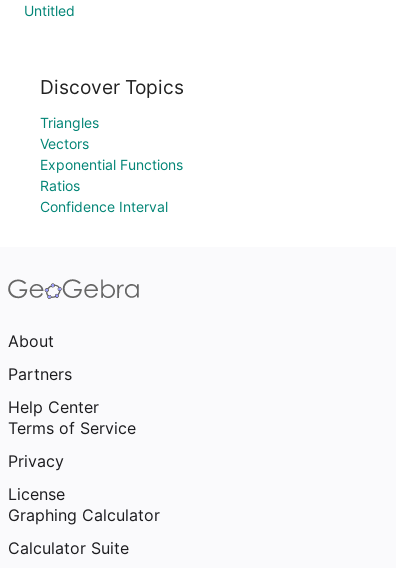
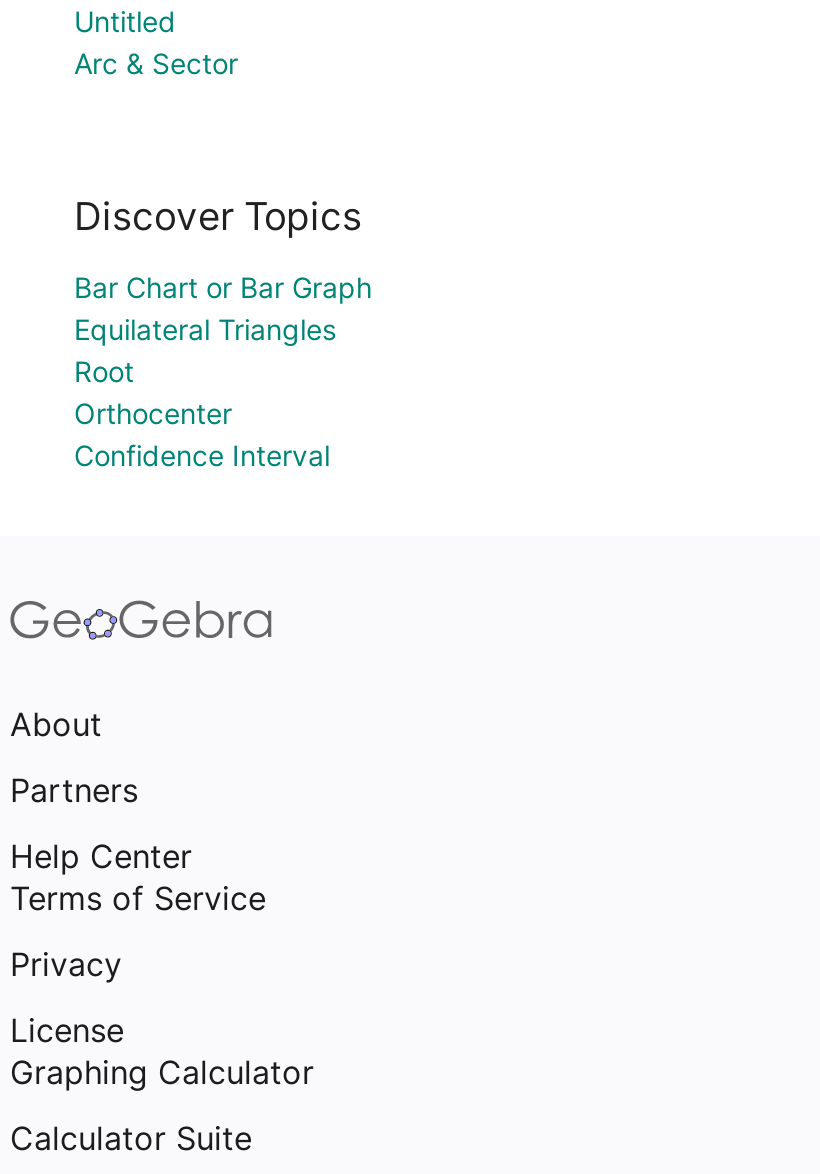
none -> [74,47,238,81] Arc & Sector
[40,114,183,194] Triangles | Vectors | Exponential Functions | Ratios -> [74,270,372,430] Bar Chart or Bar Graph | Equilateral Triangles | Root | Orthocenter

